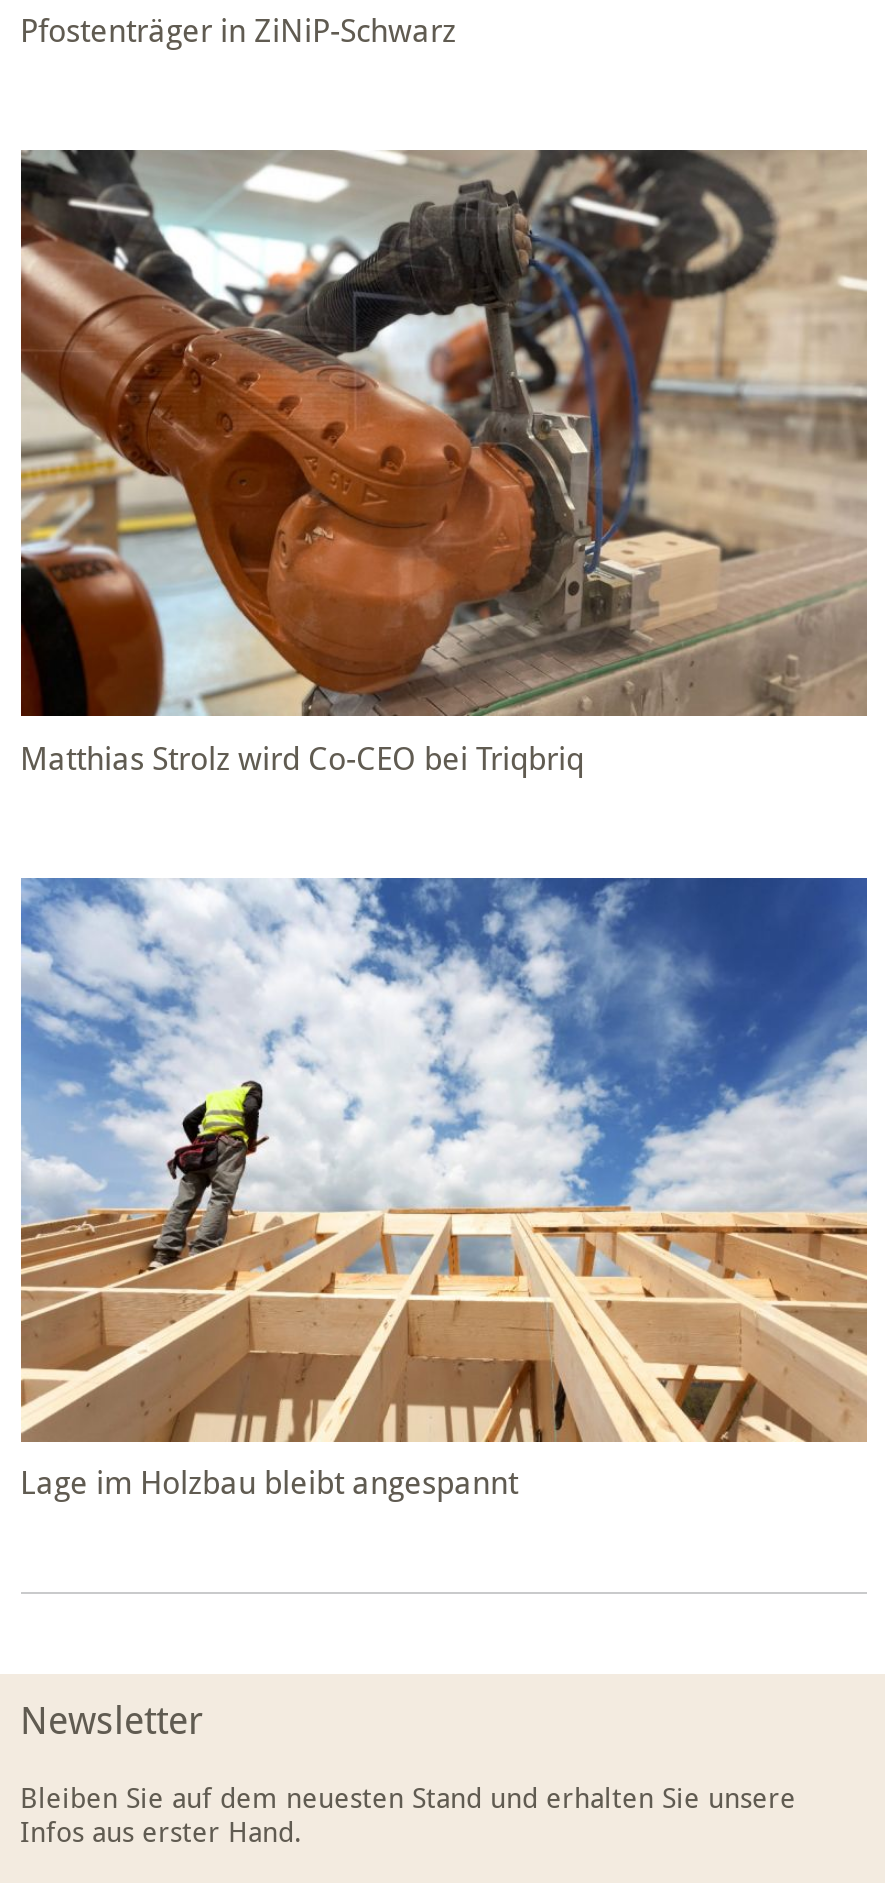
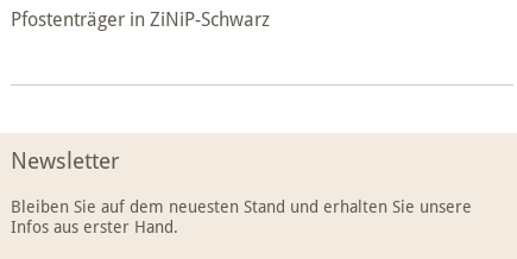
[19,148,869,778] [image] | Matthias Strolz wird Co-CEO bei Triqbriq -> none
[19,876,869,1503] [image] | Lage im Holzbau bleibt angespannt -> none

